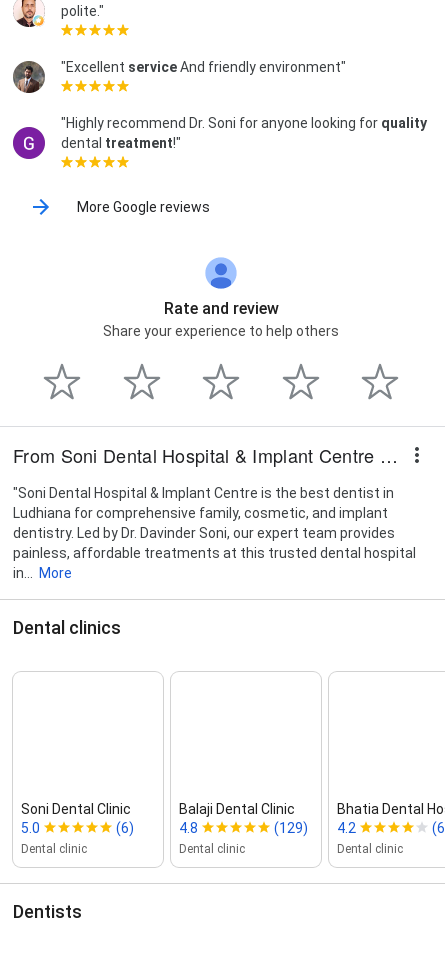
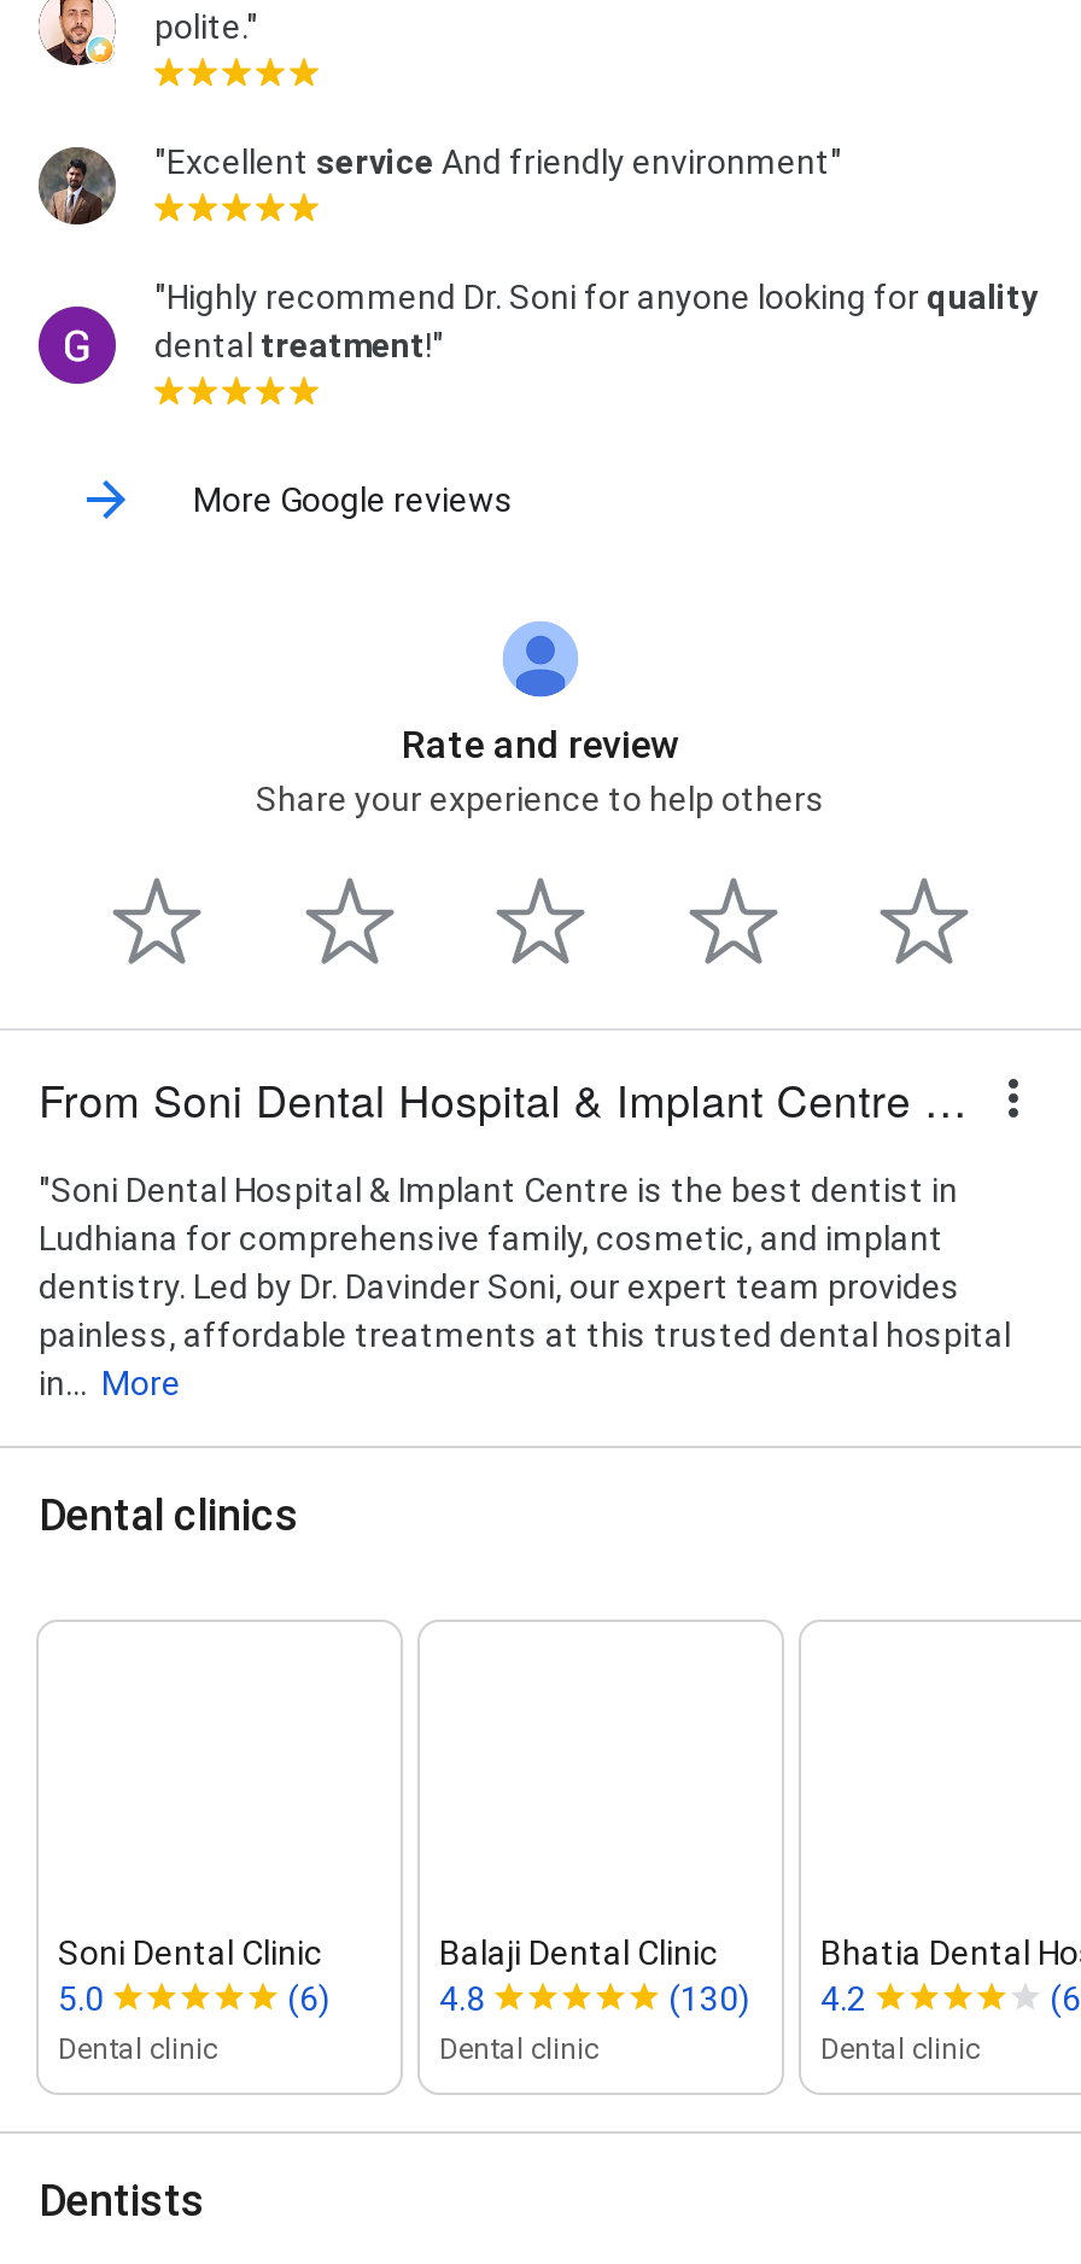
[274,820,356,836] (129) 4.2 -> [668,1978,866,2017] (130) 4.2

